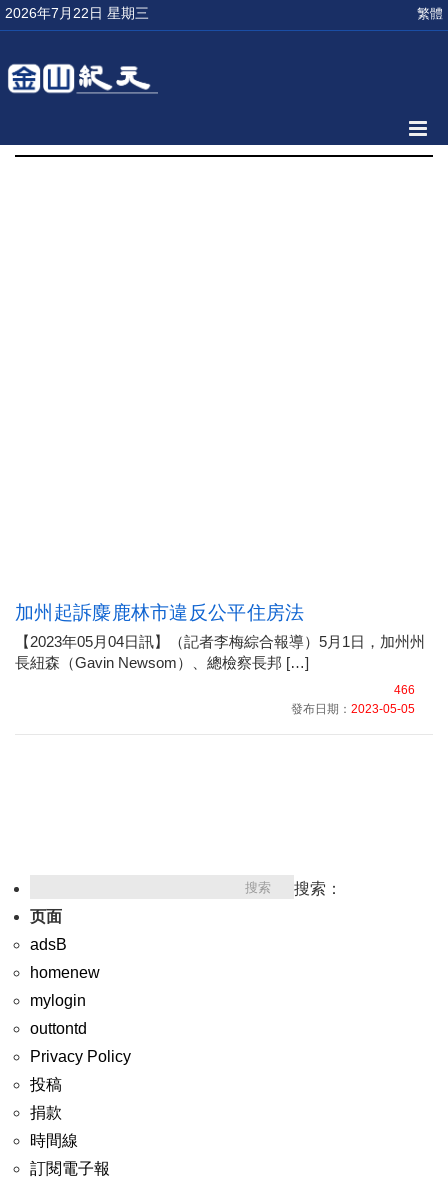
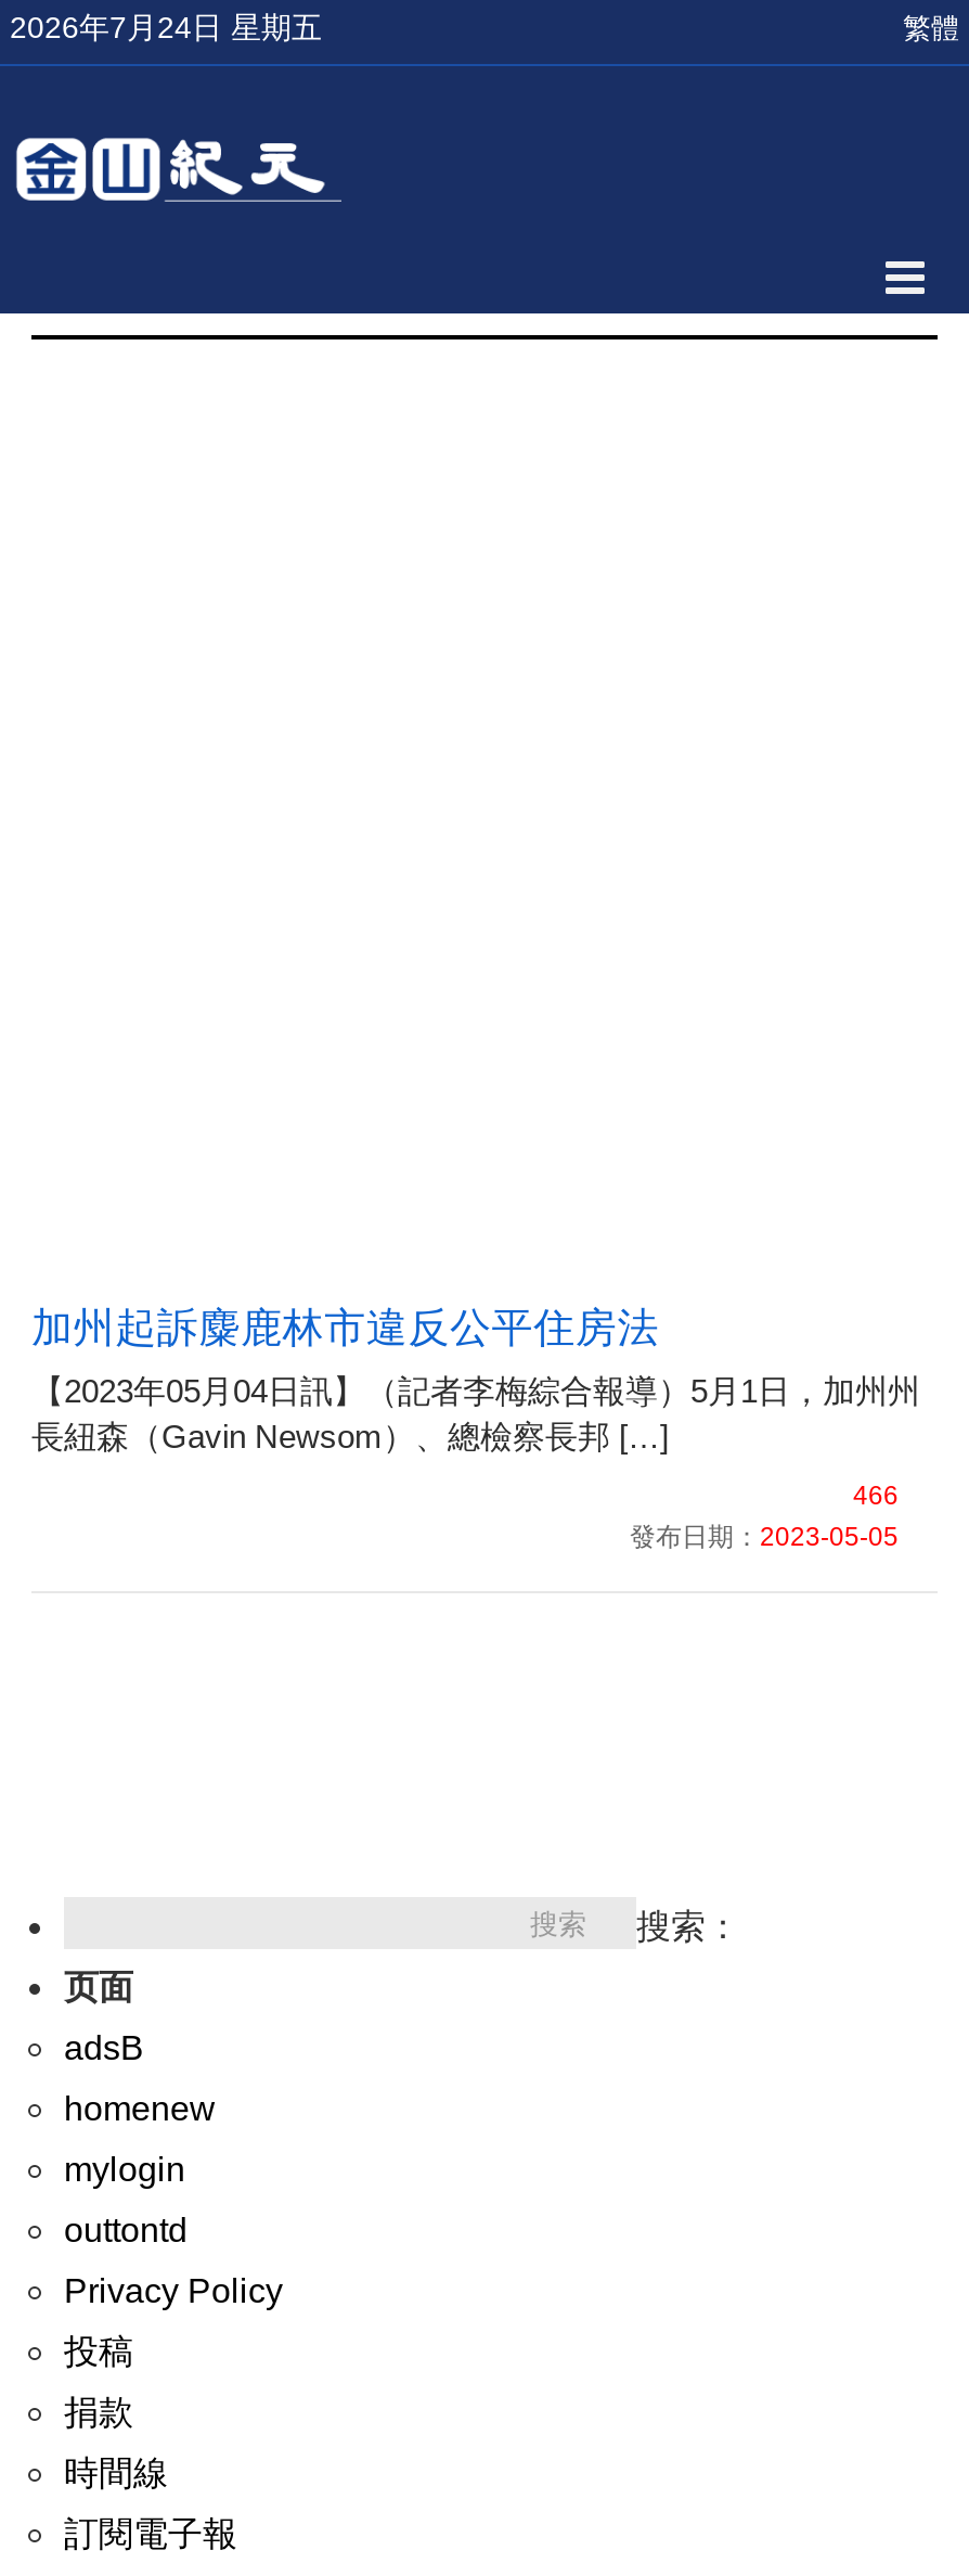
[5,5,149,21] 2026年7月22日 星期三 -> [10,10,322,44] 2026年7月24日 星期五

